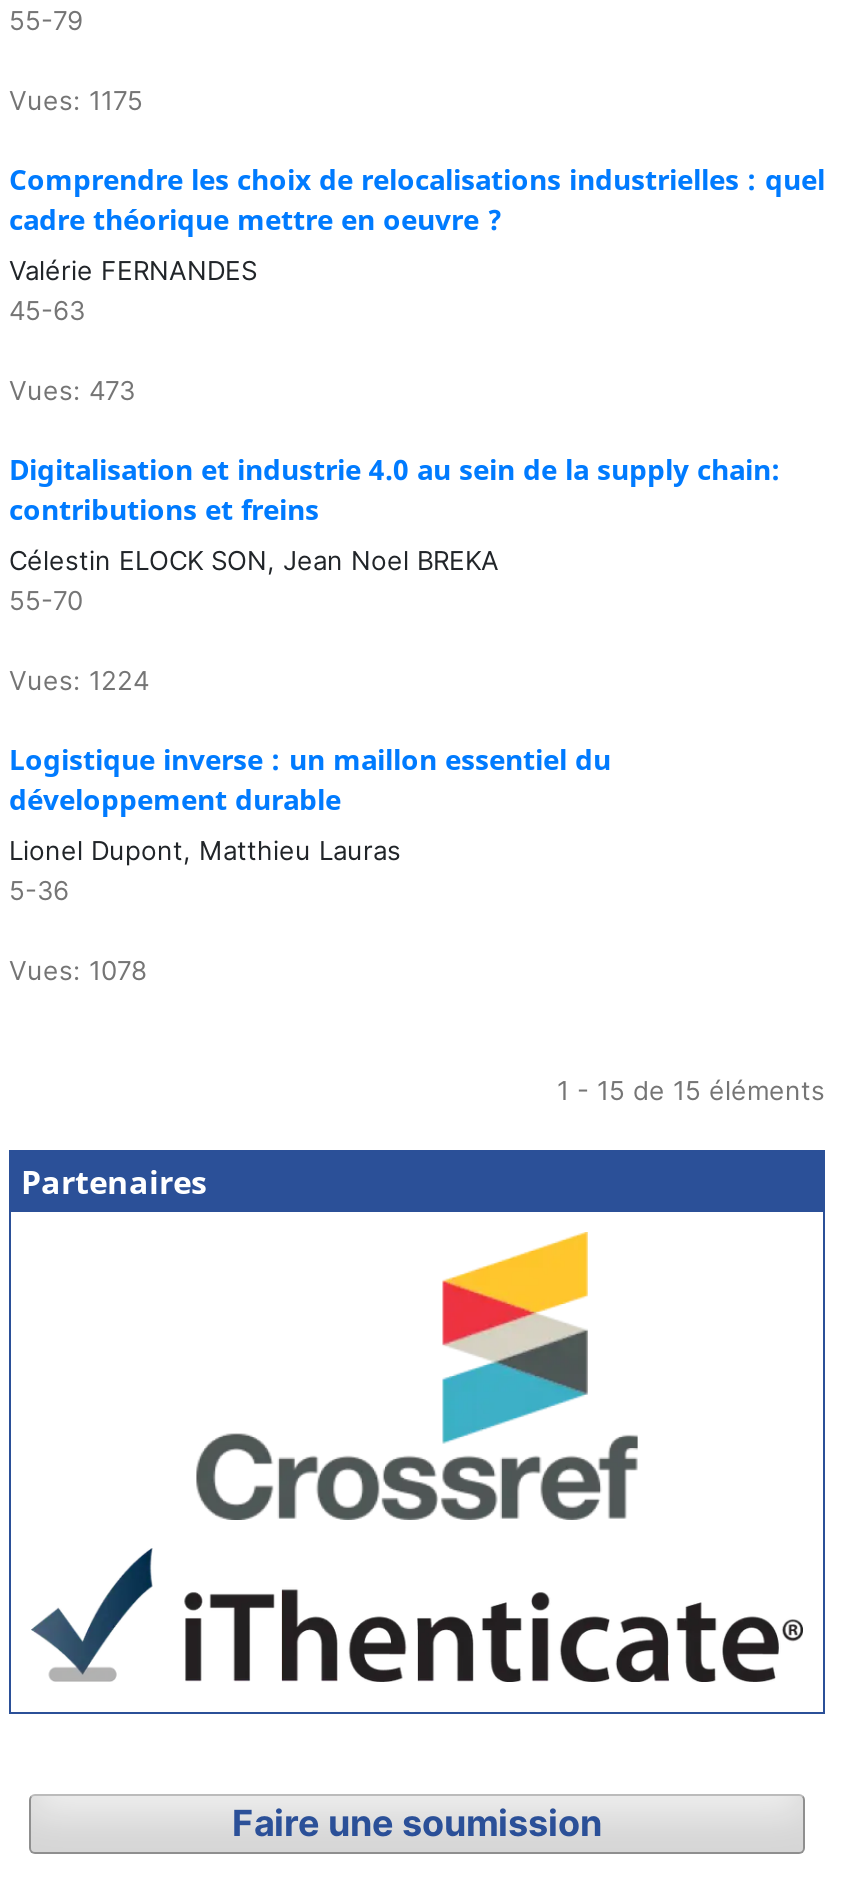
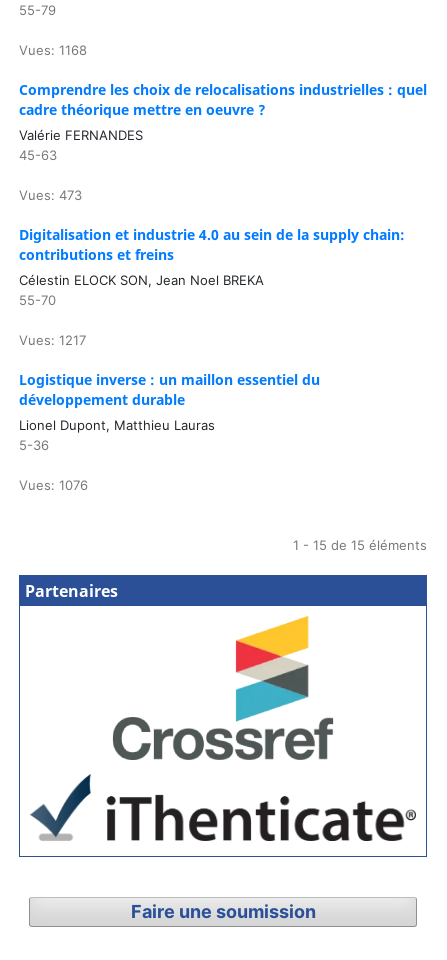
[9,85,143,117] Vues: 1175 -> [19,42,87,58] Vues: 1168
[9,665,149,697] Vues: 1224 -> [19,332,86,348] Vues: 1217
[9,955,147,987] Vues: 1078 -> [19,477,88,493] Vues: 1076

